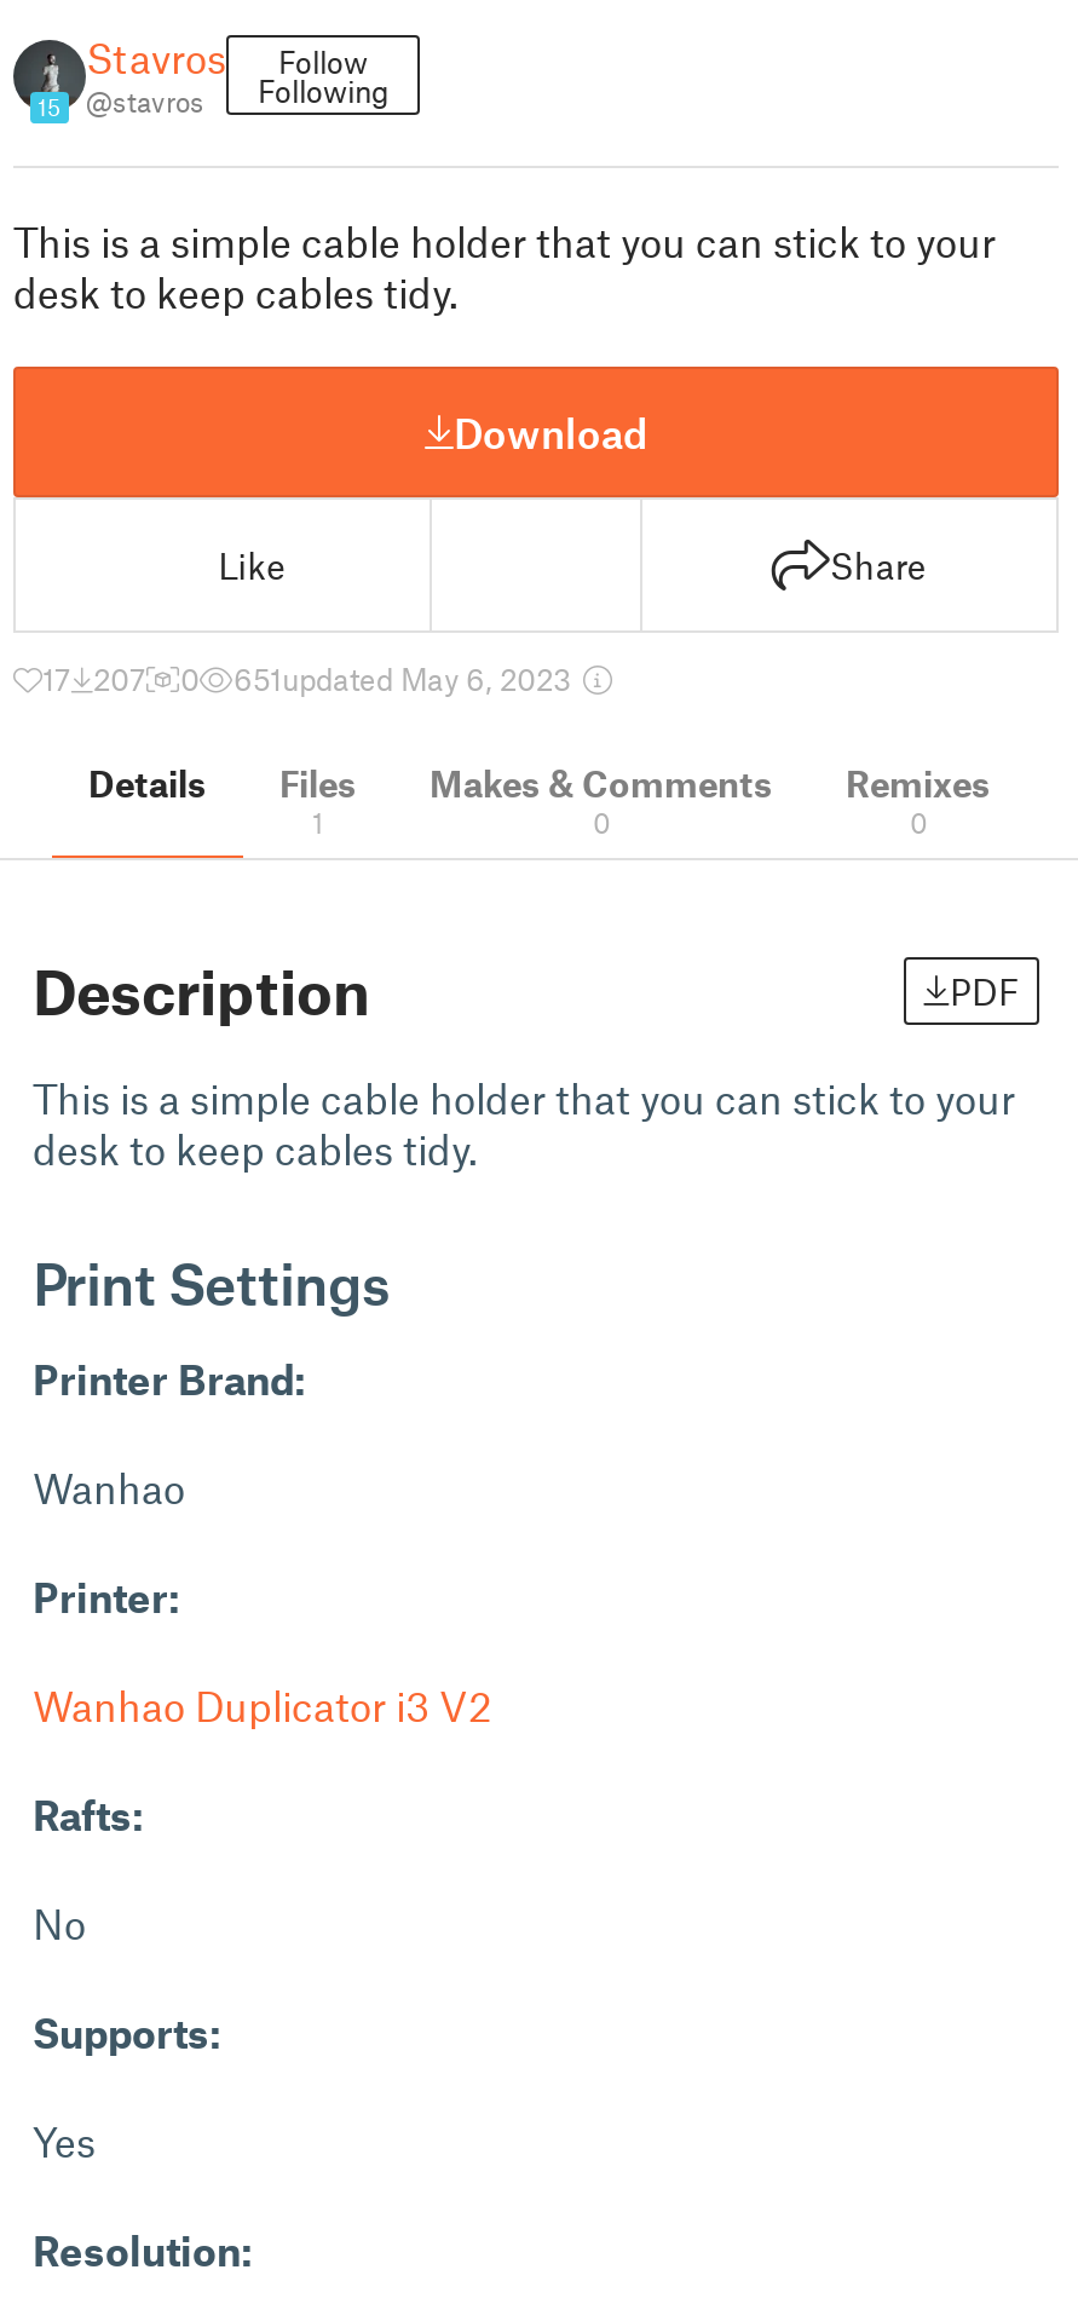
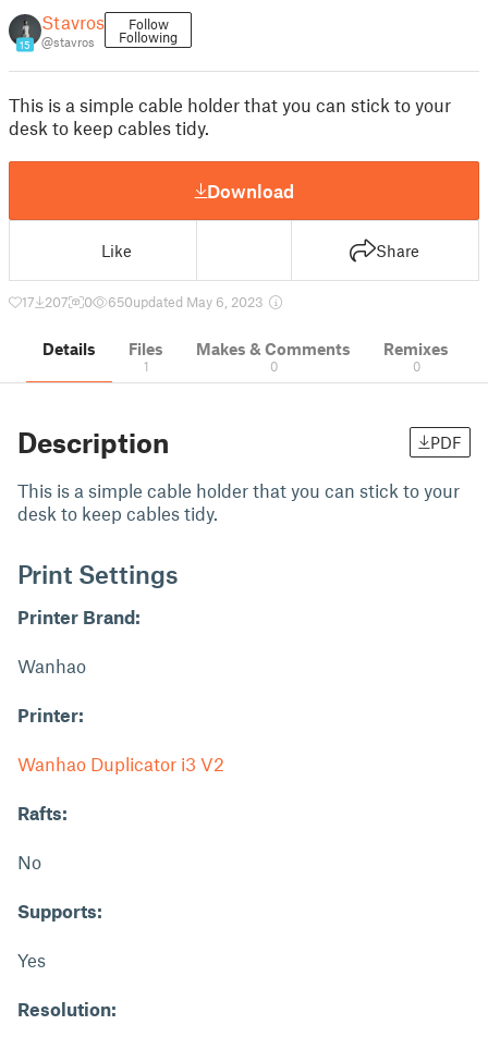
[234,659,580,698] 651updated May 6, 2023 -> [108,293,267,310] 650updated May 6, 2023

